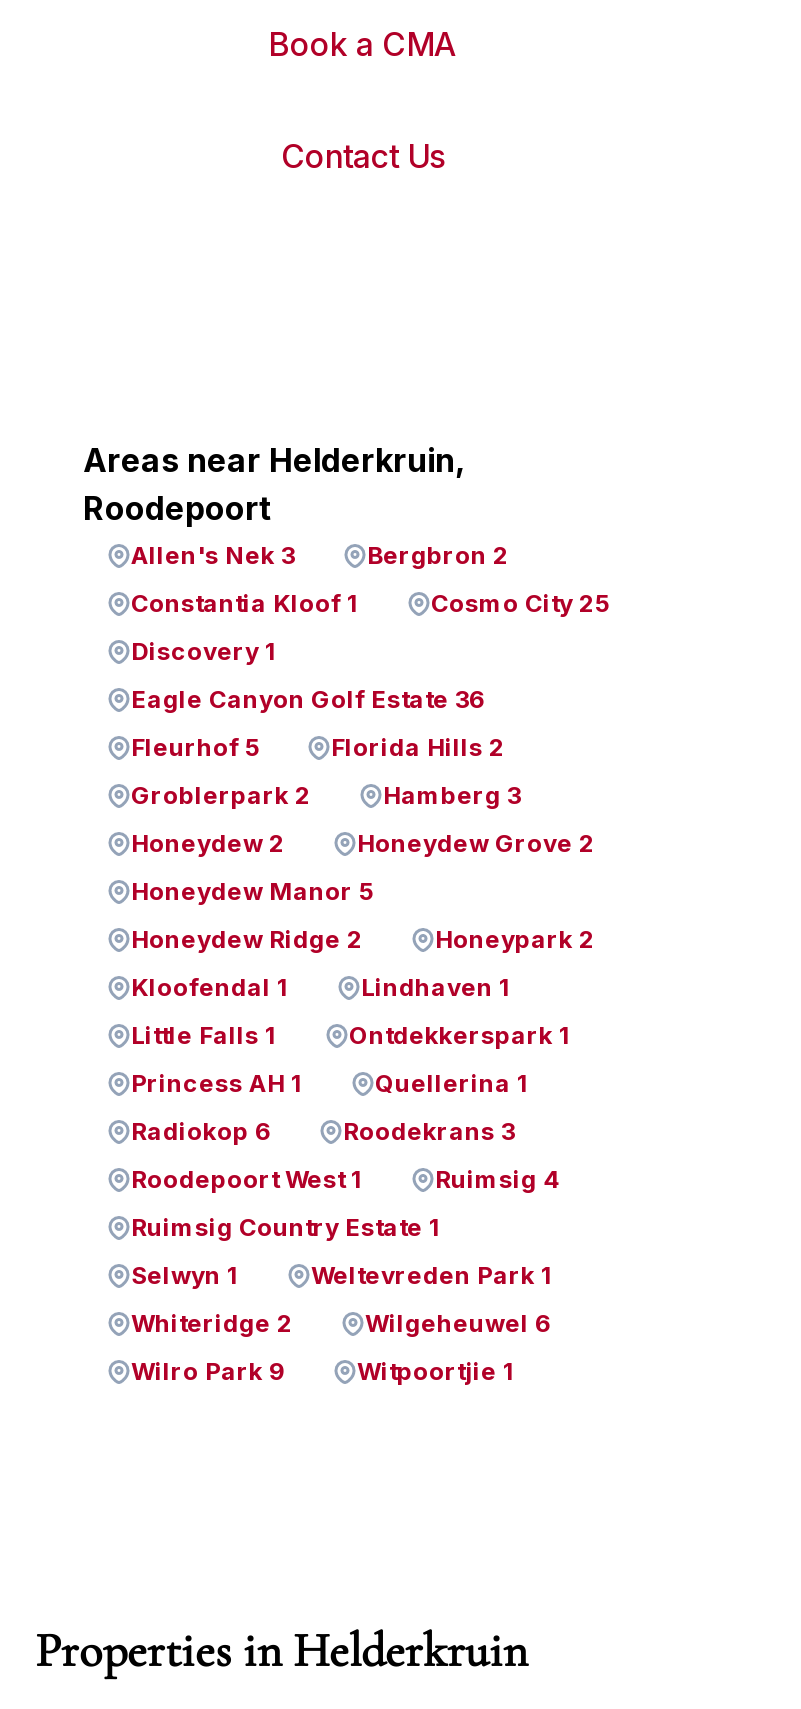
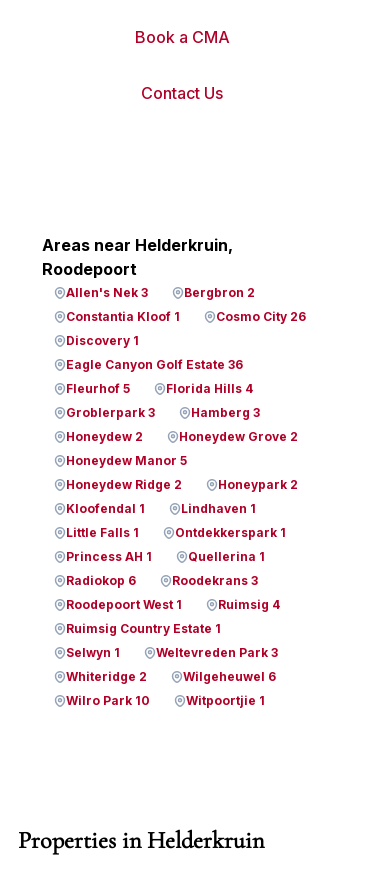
[431,588,609,618] Cosmo City 25 -> [216,309,306,324] Cosmo City 26
[331,732,505,762] Florida Hills 2 -> [166,381,253,396] Florida Hills 4
[131,780,311,810] Groblerpark 2 -> [66,405,155,420] Groblerpark 3
[311,1260,553,1290] Weltevreden Park 1 -> [156,645,278,660] Weltevreden Park 3
[131,1356,285,1386] Wilro Park 9 -> [66,693,150,708] Wilro Park 10

